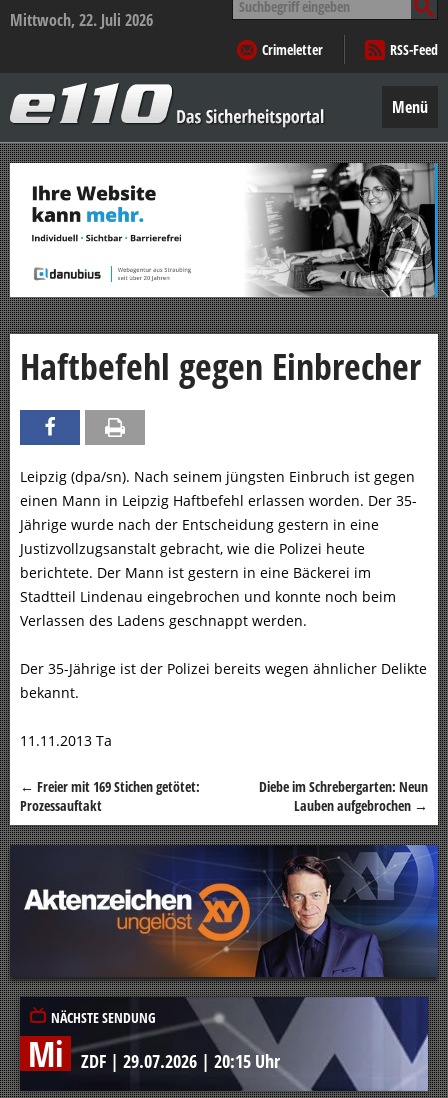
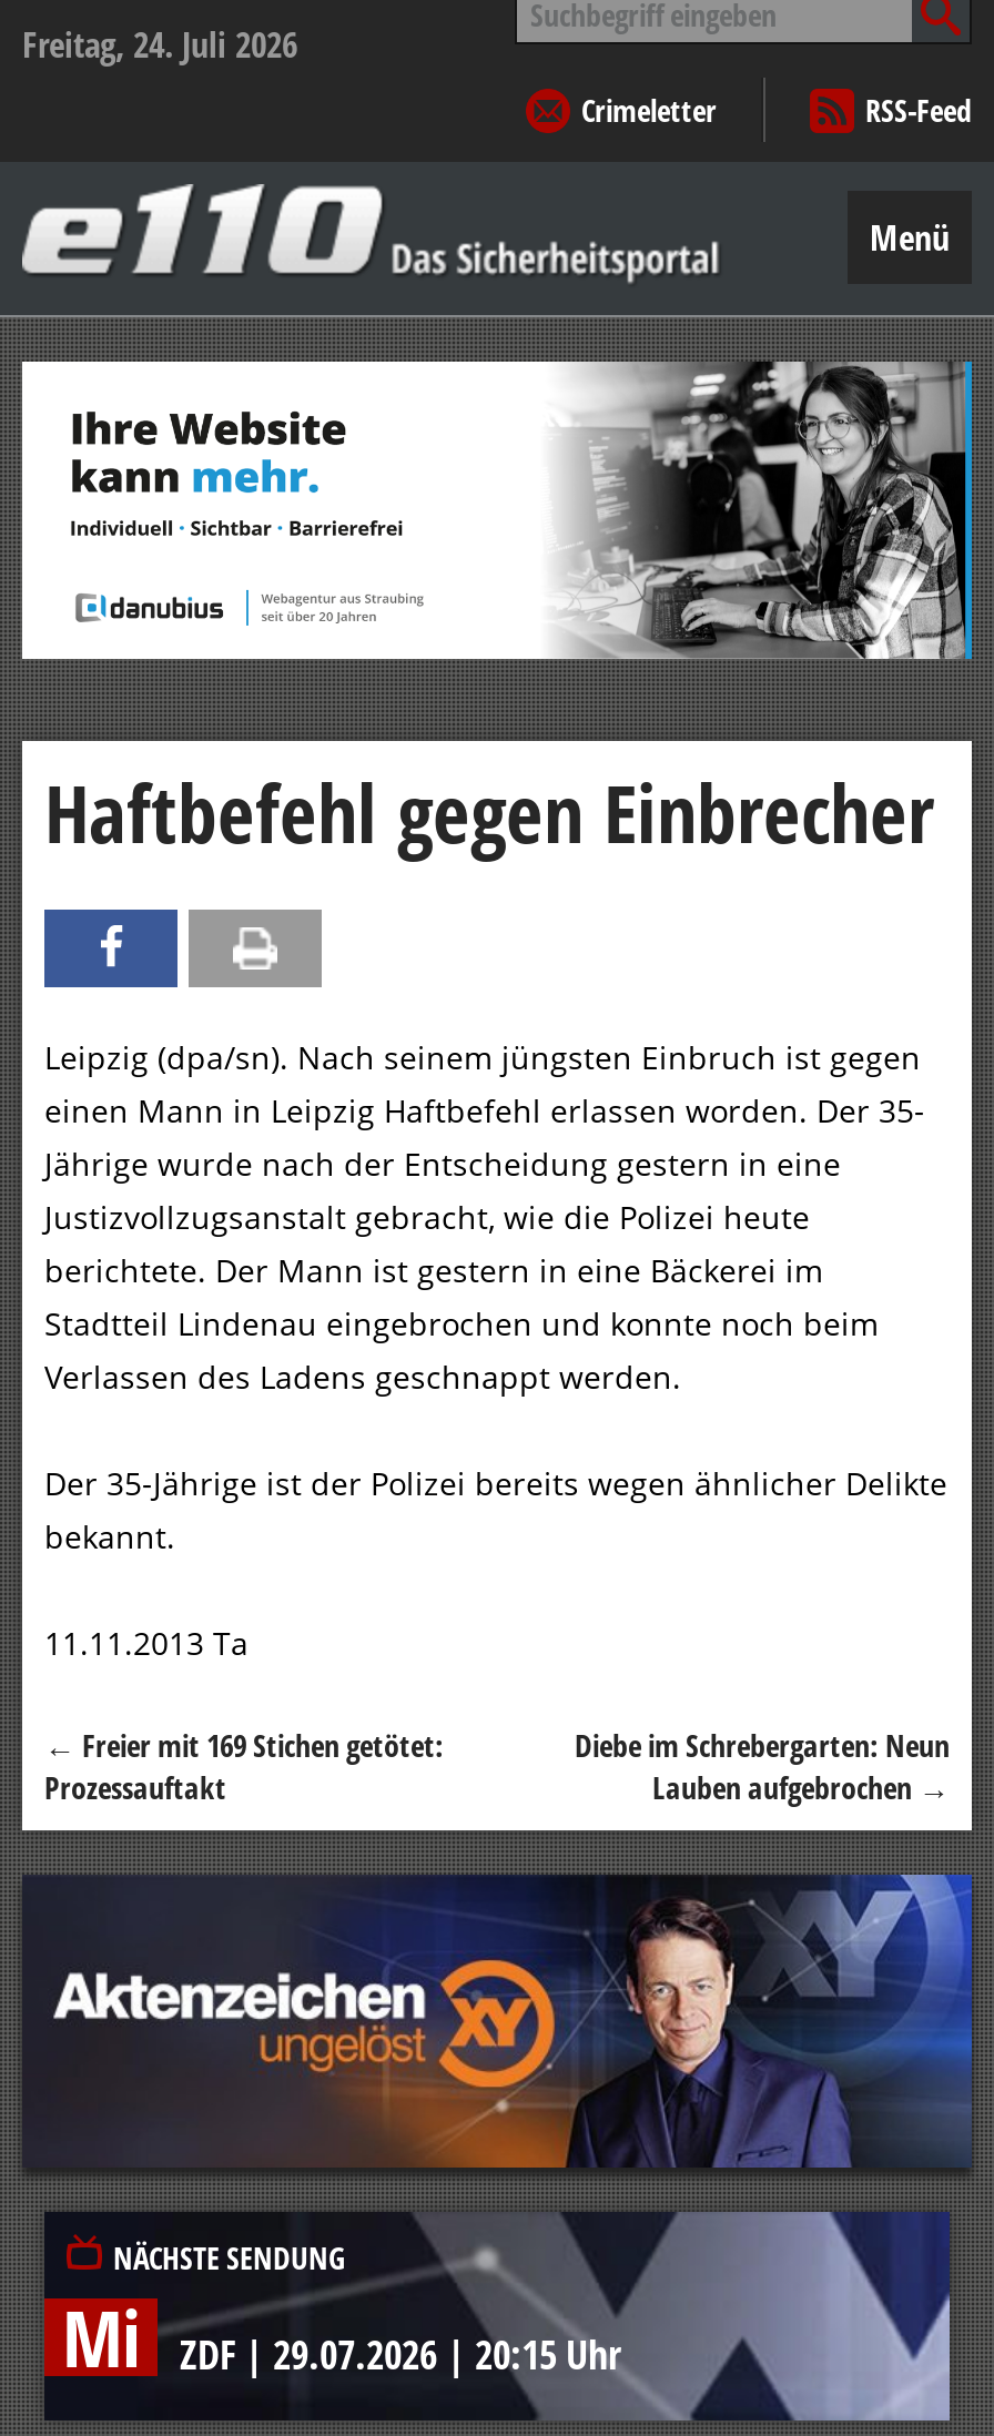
[10,9,153,31] Mittwoch, 22. Juli 2026 -> [22,20,297,69] Freitag, 24. Juli 2026

